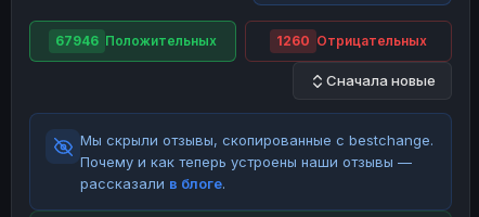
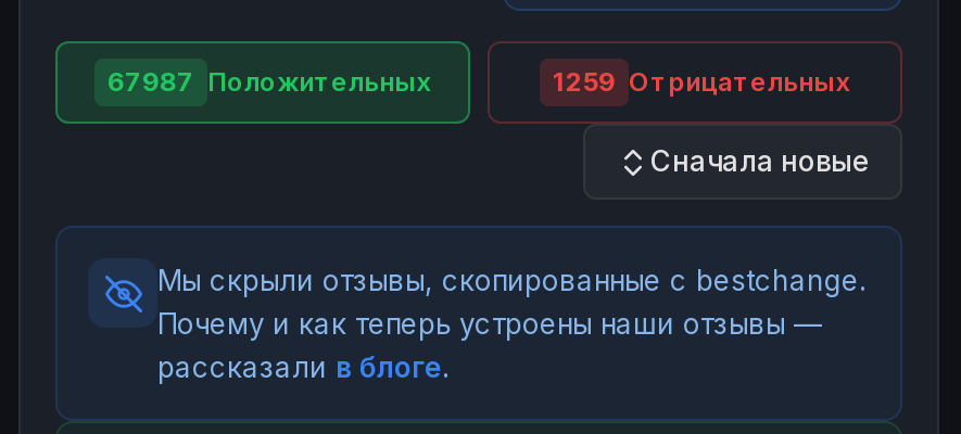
[55,33,217,49] 67946 Положительных -> [108,65,431,98] 67987 Положительных
[276,33,427,49] 1260 Отрицательных -> [553,65,850,98] 1259 Отрицательных

